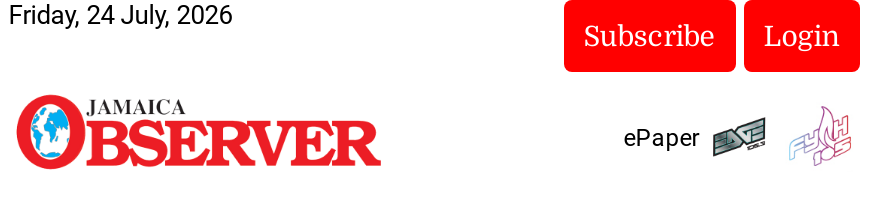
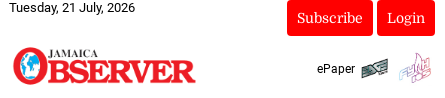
[8,0,232,30] Friday, 24 July, 2026 -> [9,0,135,15] Tuesday, 21 July, 2026

